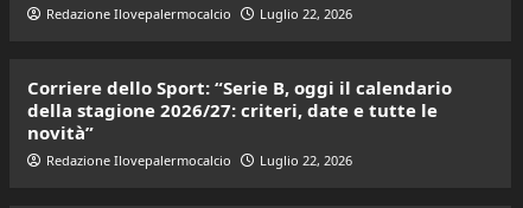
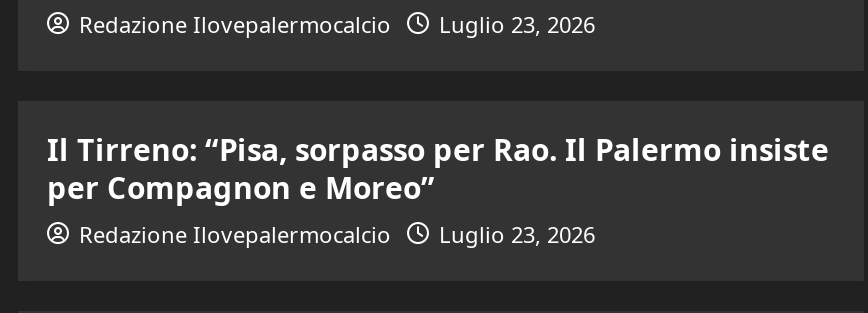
[46,5,352,23] Redazione Ilovepalermocalcio Luglio 22, 2026 -> [79,9,595,39] Redazione Ilovepalermocalcio Luglio 23, 2026
[27,76,451,145] Corriere dello Sport: “Serie B, oggi il calendario | della stagione 2026/27: criteri, date e tutte le | novità” -> [47,129,829,207] Il Tirreno: “Pisa, sorpasso per Rao. Il Palermo insiste | per Compagnon e Moreo”
[46,152,352,169] Redazione Ilovepalermocalcio Luglio 22, 2026 -> [79,219,595,249] Redazione Ilovepalermocalcio Luglio 23, 2026

